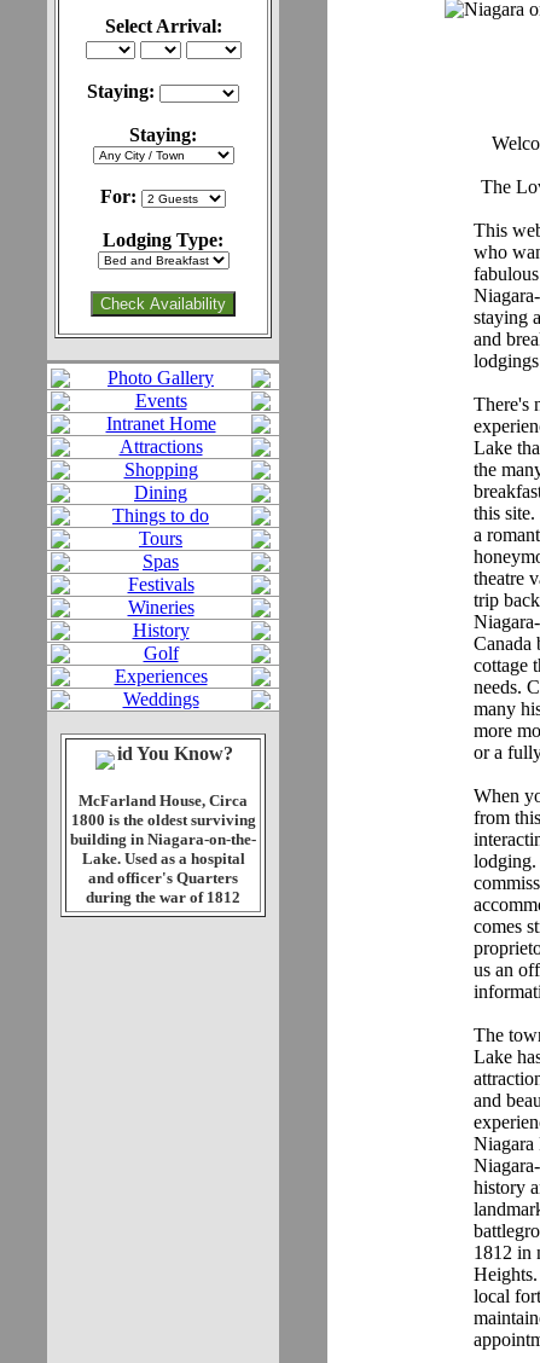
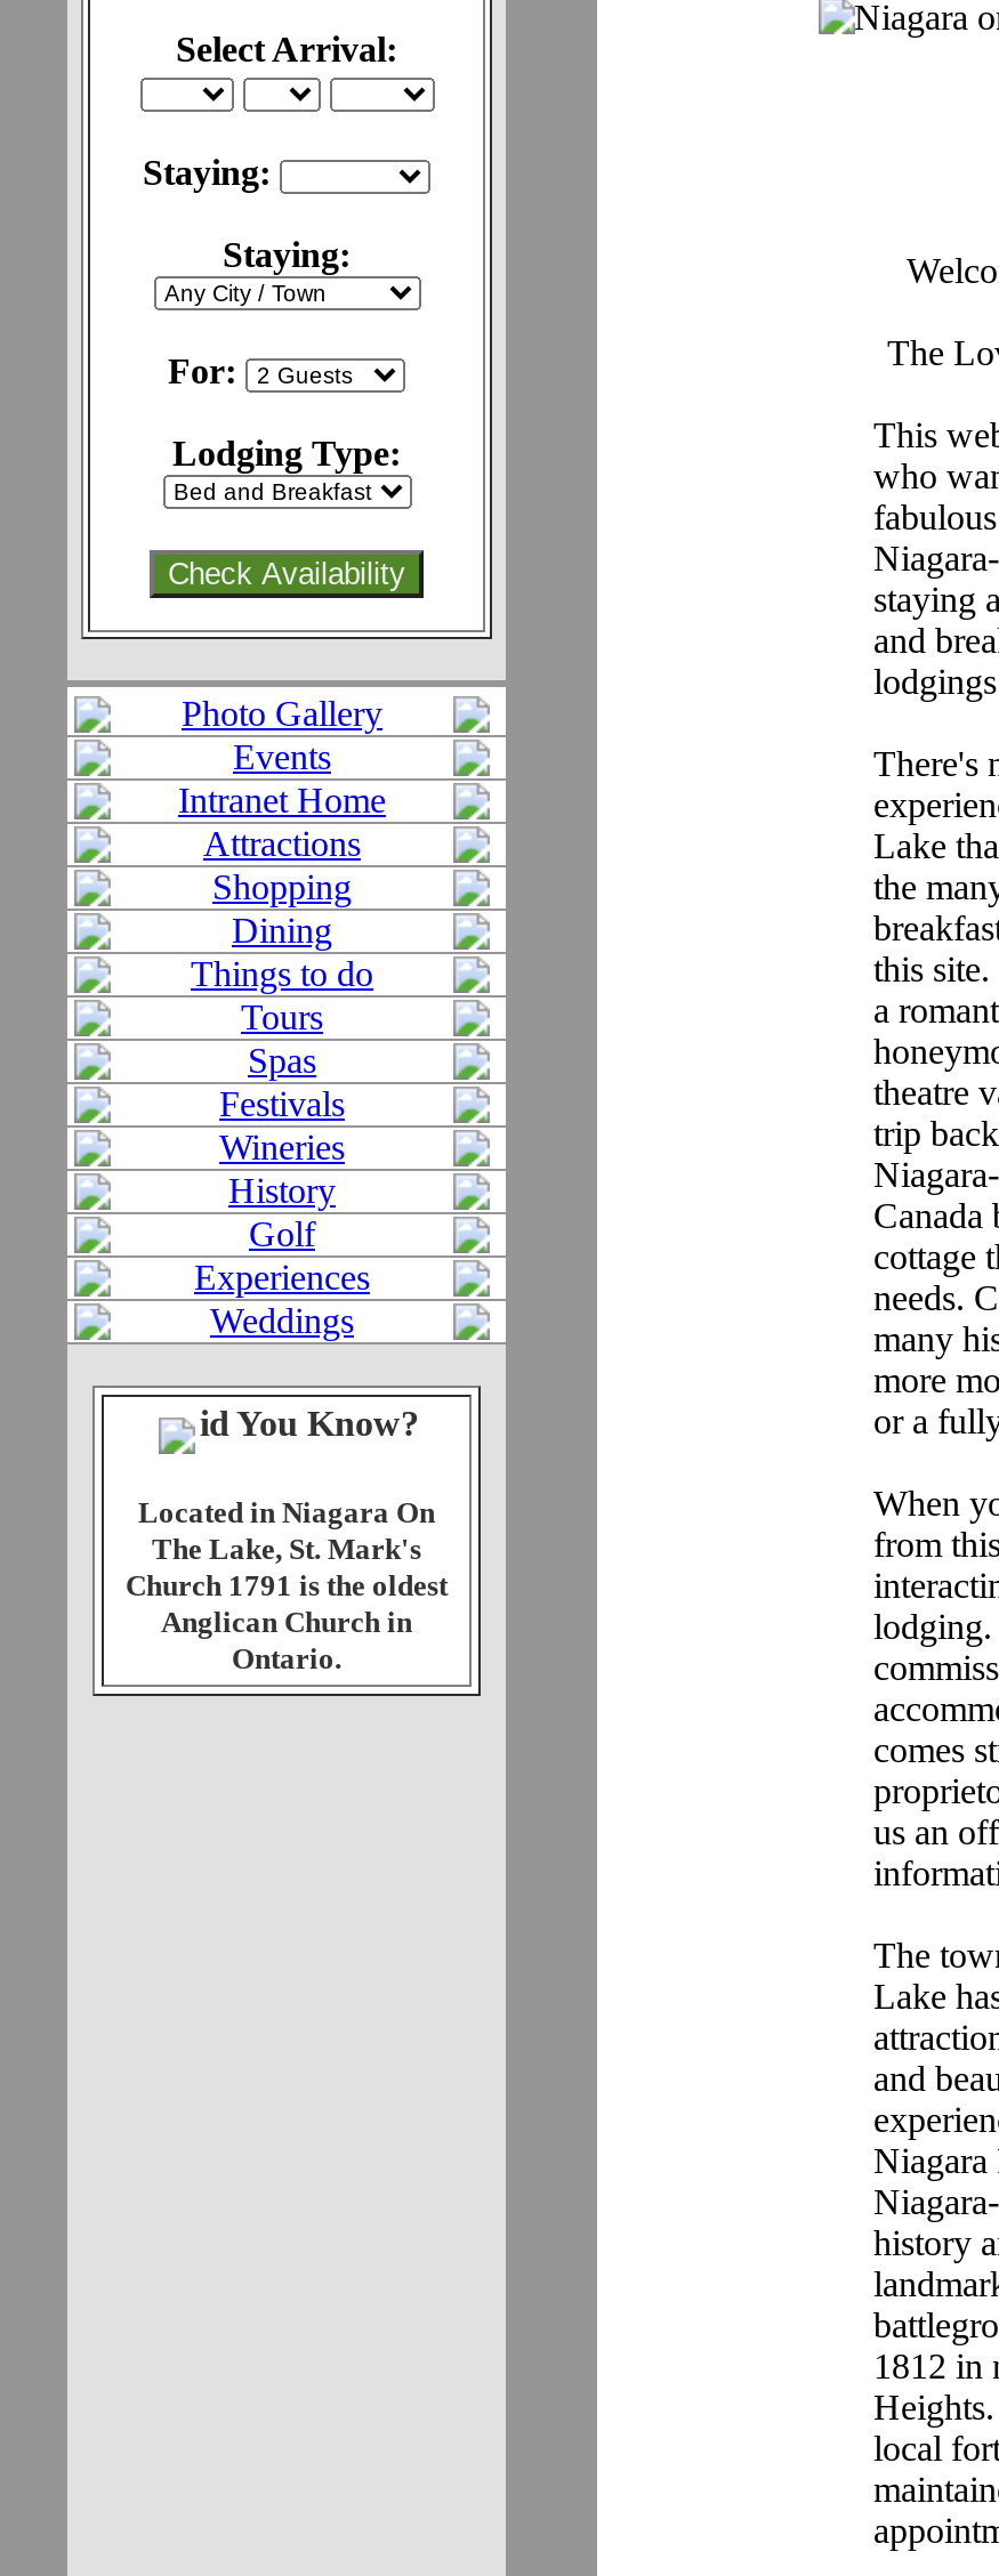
[70,791,256,906] McFarland House, Circa | 1800 is the oldest surviving | building in Niagara-on-the- | Lake. Used as a hospital | and officer's Quarters | during the war of 1812 -> [126,1495,448,1675] Located in Niagara On | The Lake, St. Mark's | Church 1791 is the oldest | Anglican Church in | Ontario.

